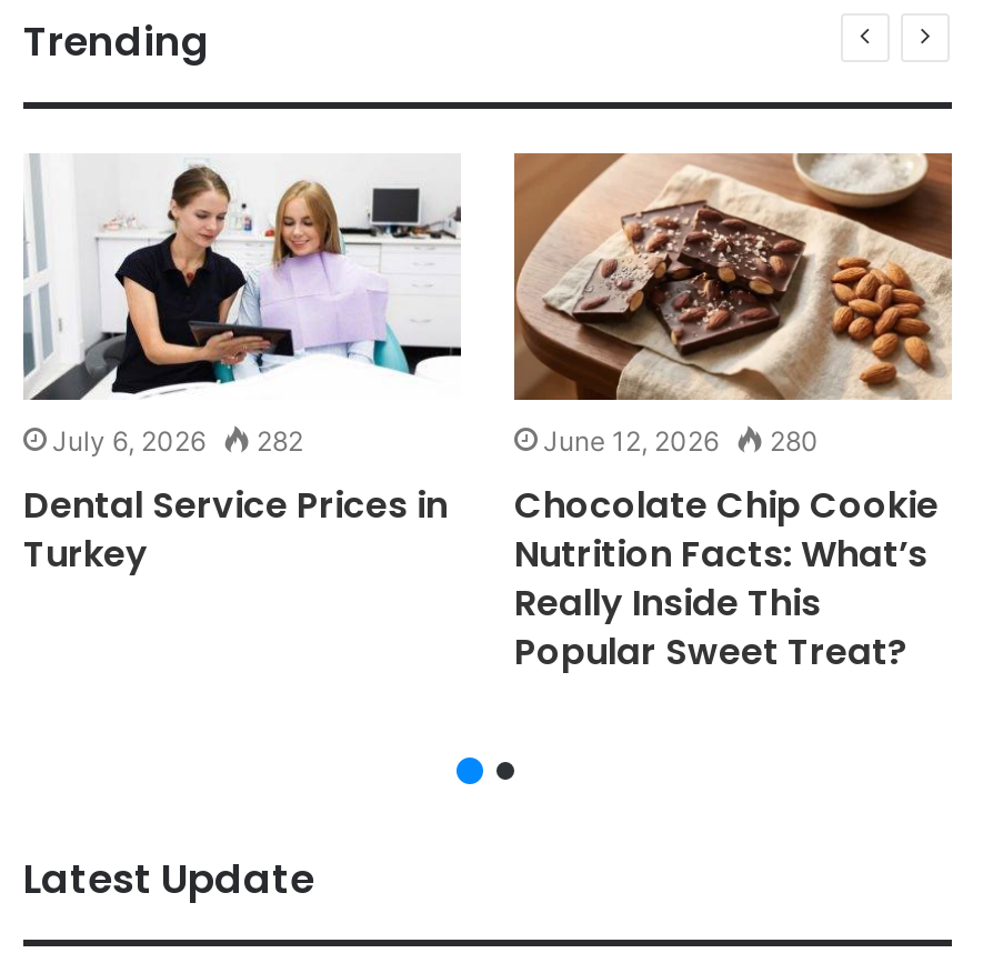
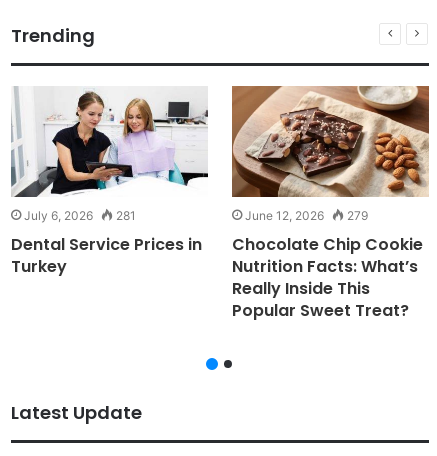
[52,425,303,458] July 6, 2026 282 -> [24,208,136,223] July 6, 2026 281
[543,425,819,458] June 12, 2026 280 -> [245,208,368,223] June 12, 2026 279

